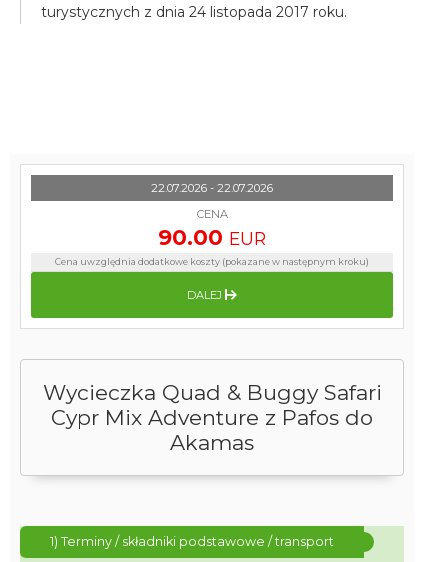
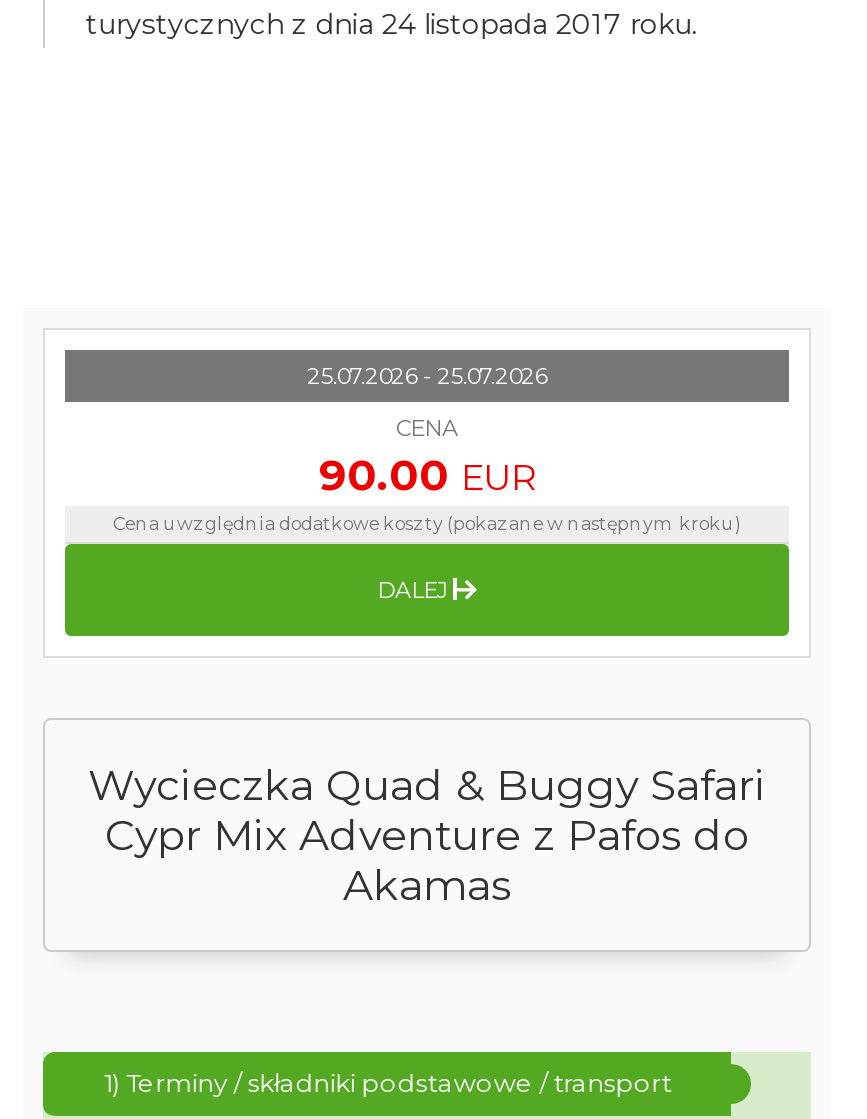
[151,181,273,195] 22.07.2026 - 22.07.2026 -> [307,362,547,390] 25.07.2026 - 25.07.2026

